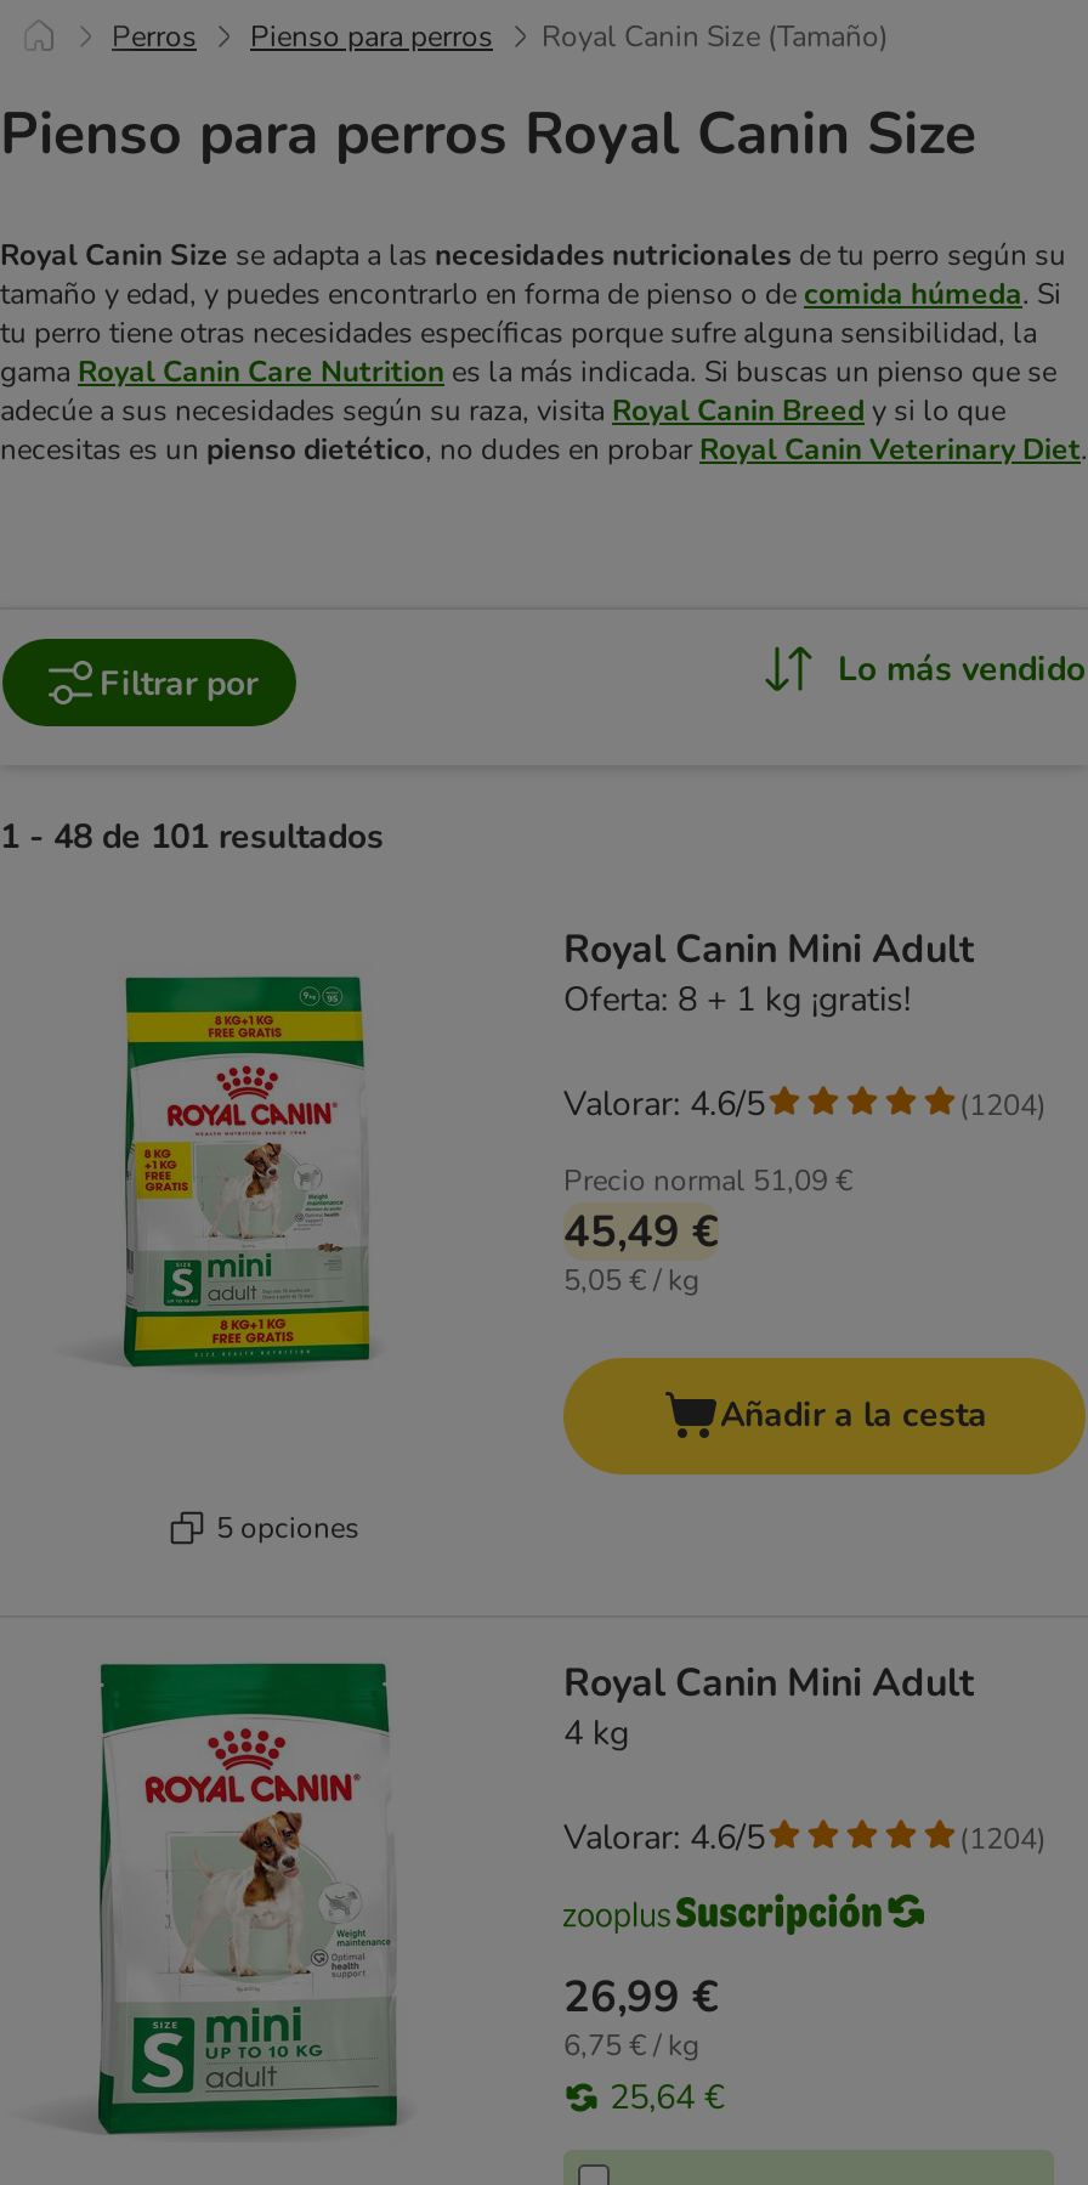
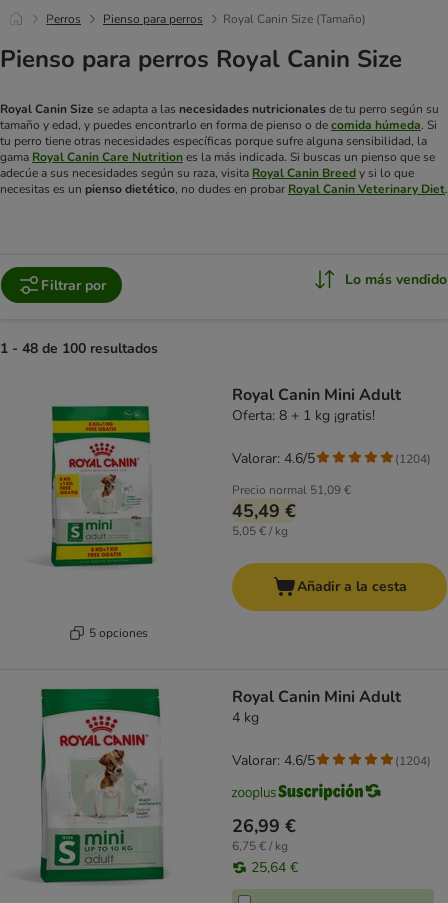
[0,814,384,860] 1 - 48 de 101 resultados -> [0,339,158,358] 1 - 48 de 100 resultados

